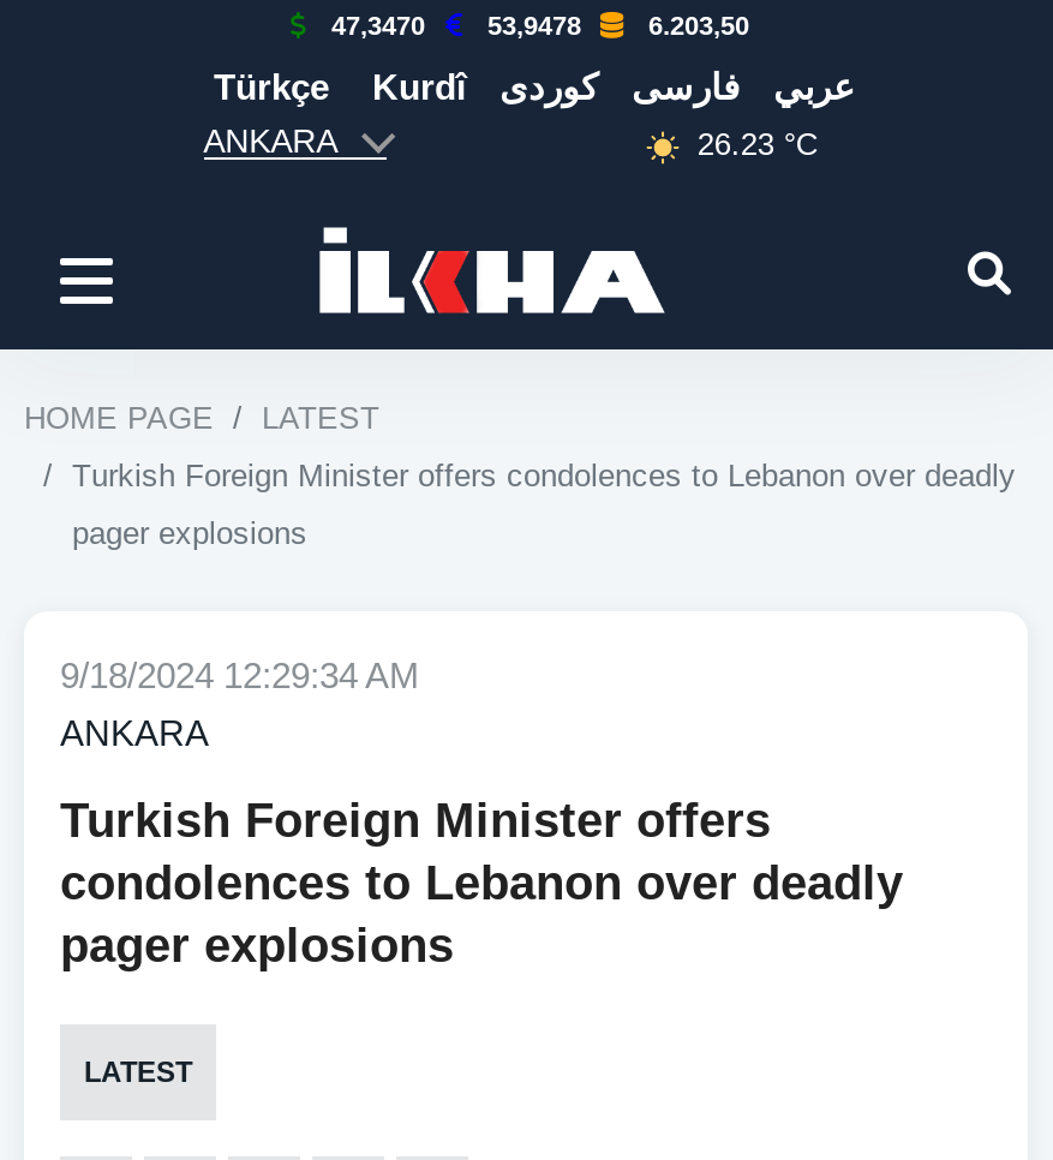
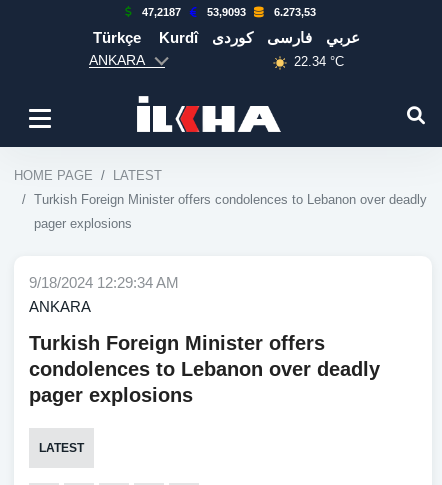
[331,11,425,40] 47,3470 -> [142,6,181,18] 47,2187
[487,11,581,40] 53,9478 -> [207,6,246,18] 53,9093
[648,11,749,40] 6.203,50 -> [274,6,316,18] 6.273,53
[697,127,817,163] 26.23 °C -> [294,54,344,69] 22.34 °C

